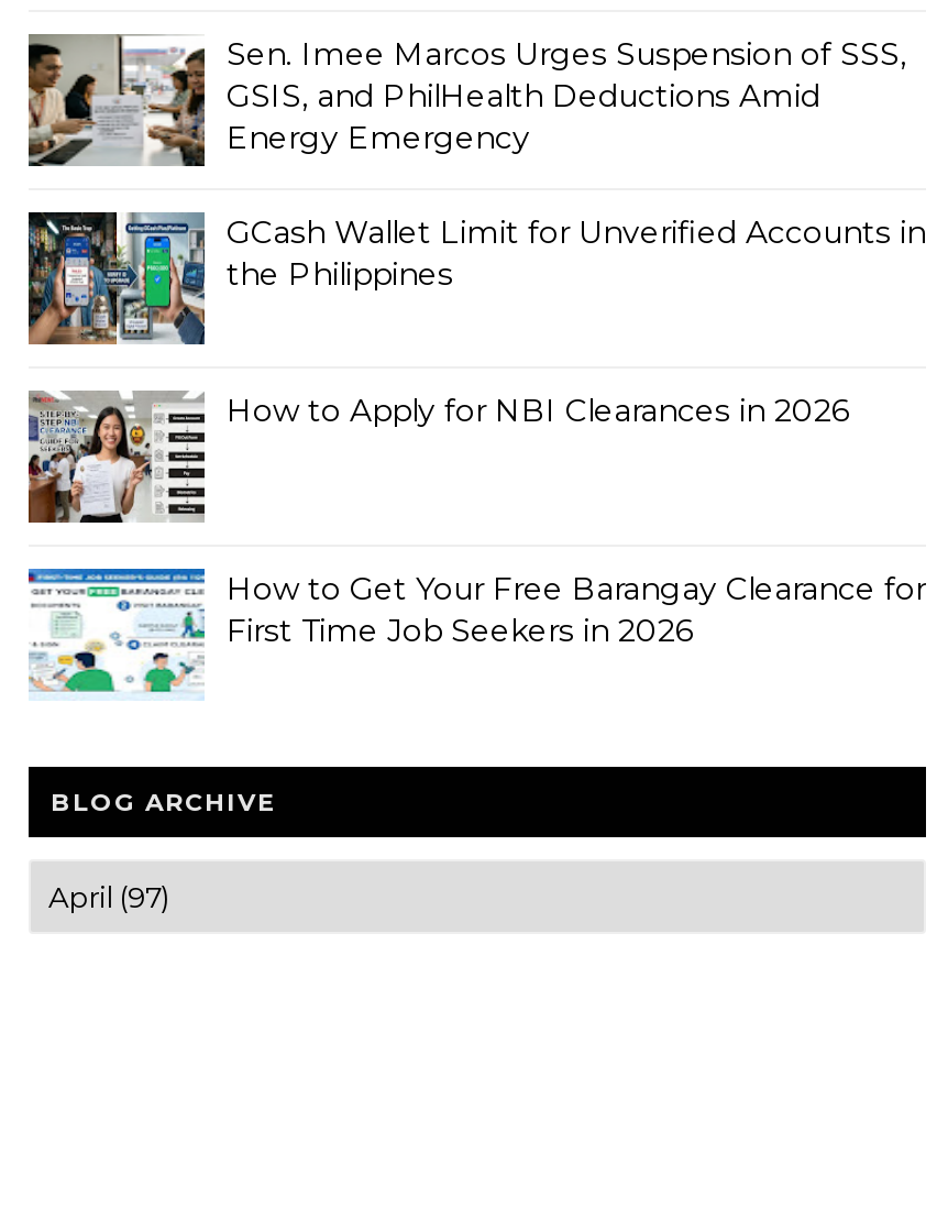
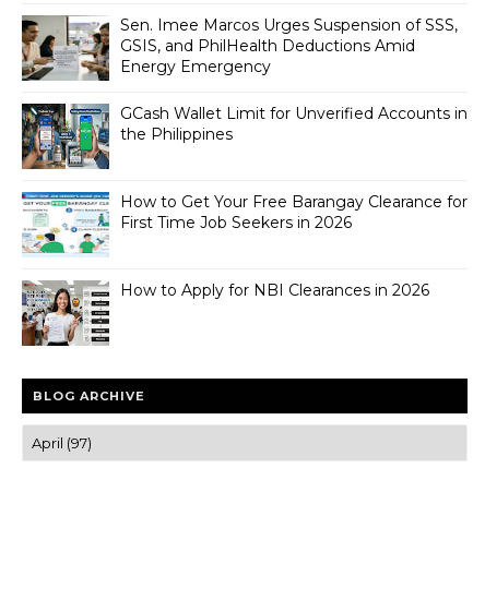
moved [26,391,849,525] -> [21,280,429,347]: [image] | How to Apply for NBI Clearances in 2026
moved [24,567,926,701] -> [20,191,468,257]: [image] | How to Get Your Free Barangay Clearance for | First Time Job Seekers in 2026

